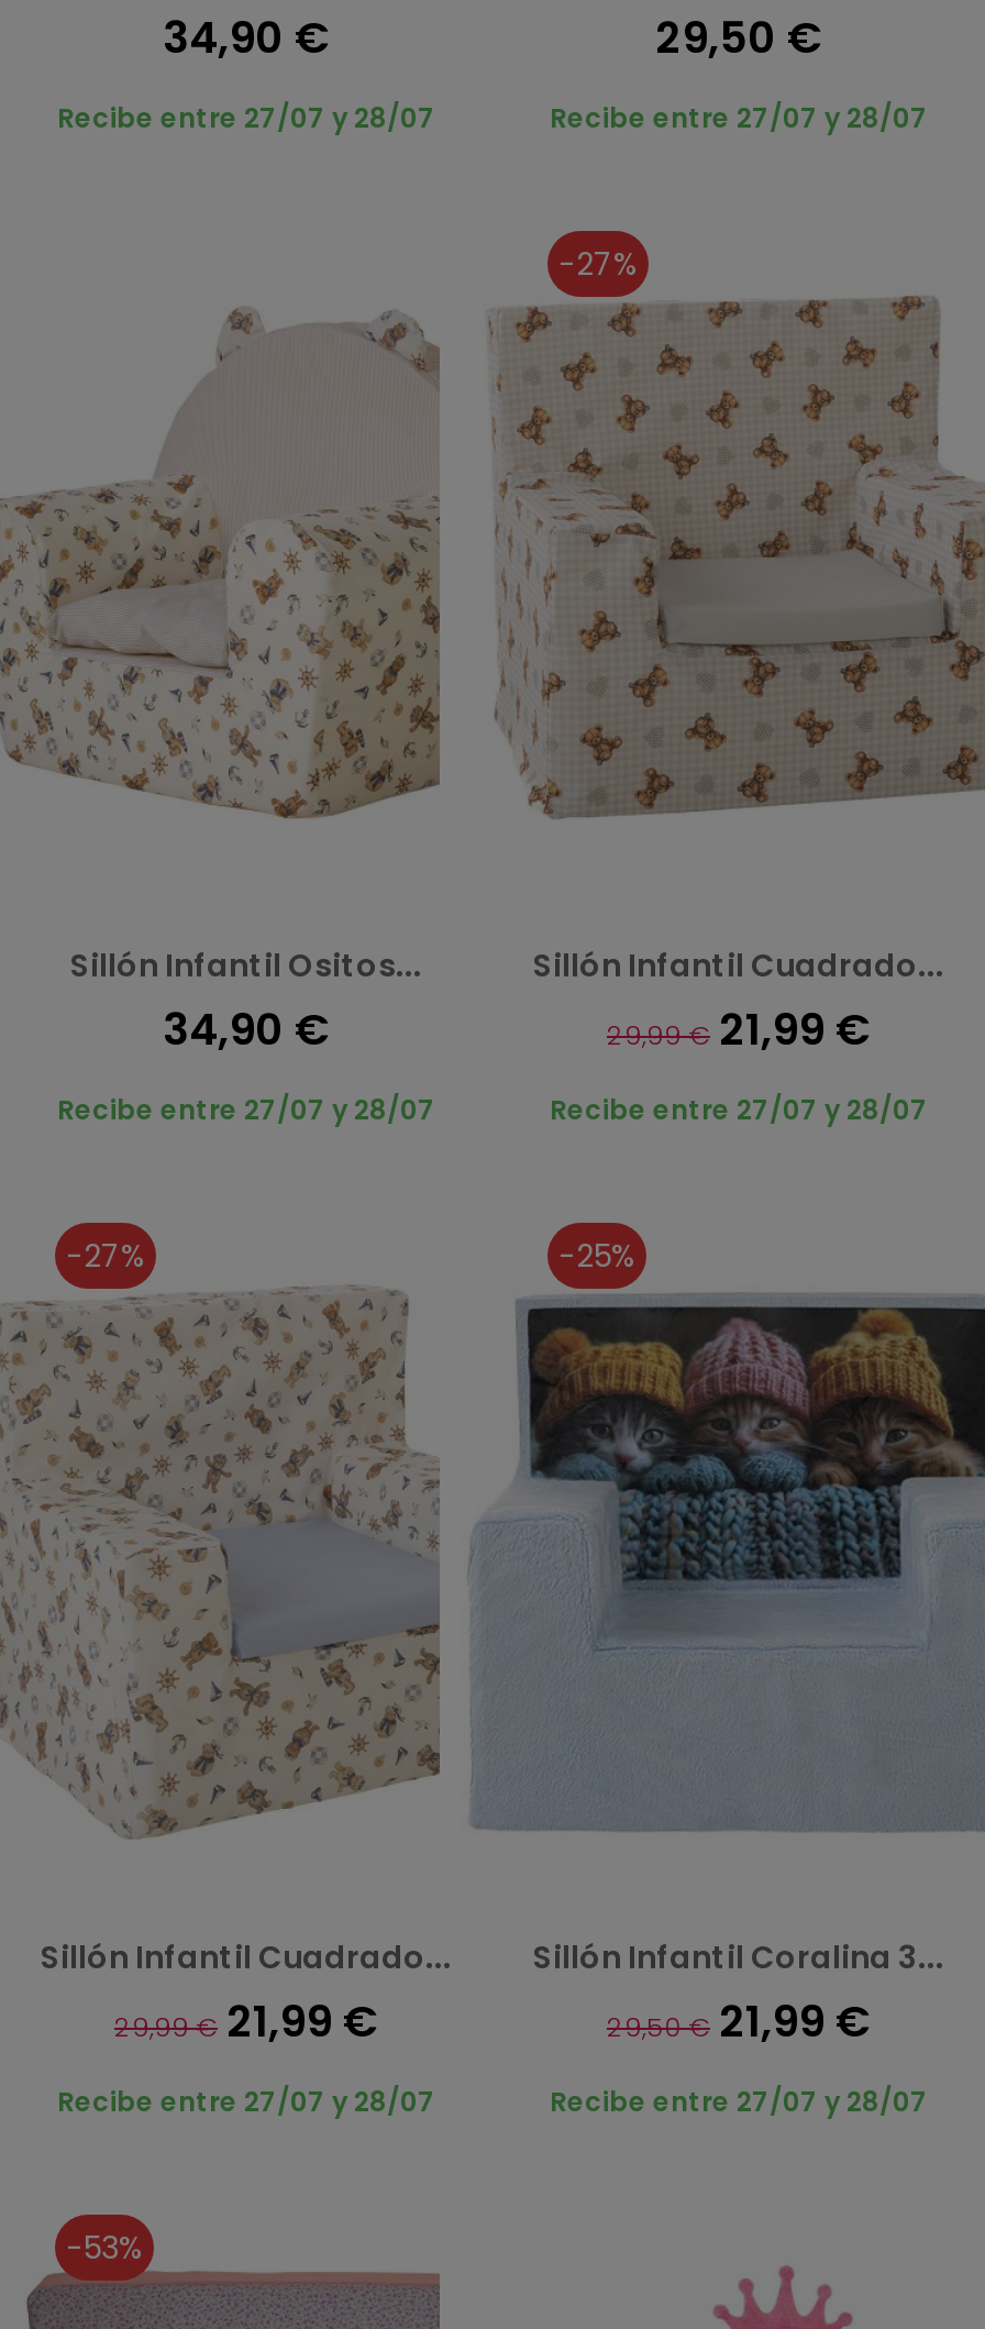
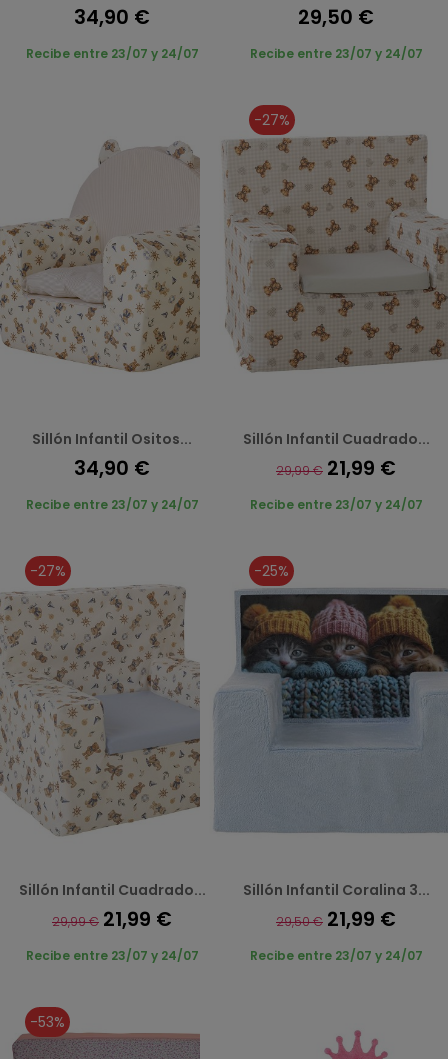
[57,98,435,135] Recibe entre 27/07 y 28/07 -> [25,44,198,61] Recibe entre 23/07 y 24/07
[550,98,928,135] Recibe entre 27/07 y 28/07 -> [249,44,422,61] Recibe entre 23/07 y 24/07
[57,1090,435,1128] Recibe entre 27/07 y 28/07 -> [25,496,198,513] Recibe entre 23/07 y 24/07
[550,1090,928,1128] Recibe entre 27/07 y 28/07 -> [249,496,422,513] Recibe entre 23/07 y 24/07
[57,2082,435,2120] Recibe entre 27/07 y 28/07 -> [25,947,198,964] Recibe entre 23/07 y 24/07
[550,2082,928,2120] Recibe entre 27/07 y 28/07 -> [249,947,422,964] Recibe entre 23/07 y 24/07

